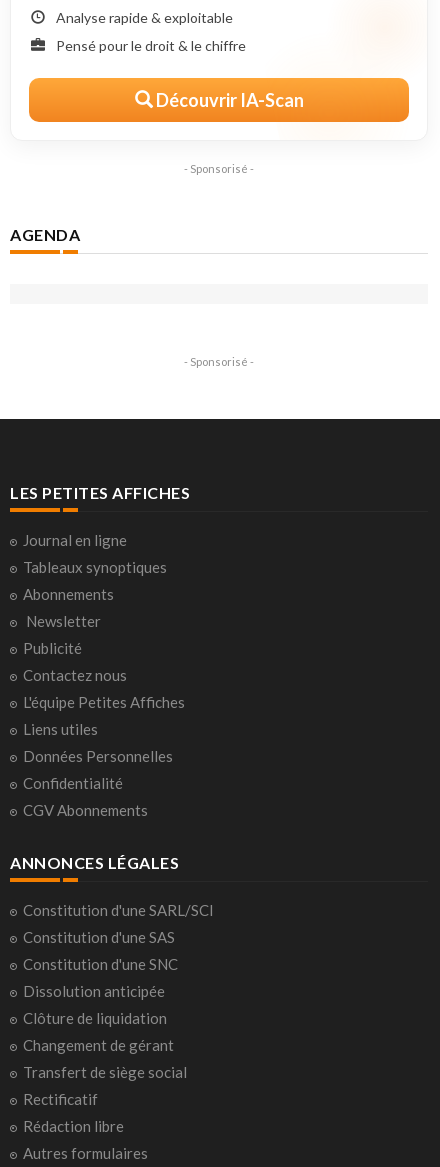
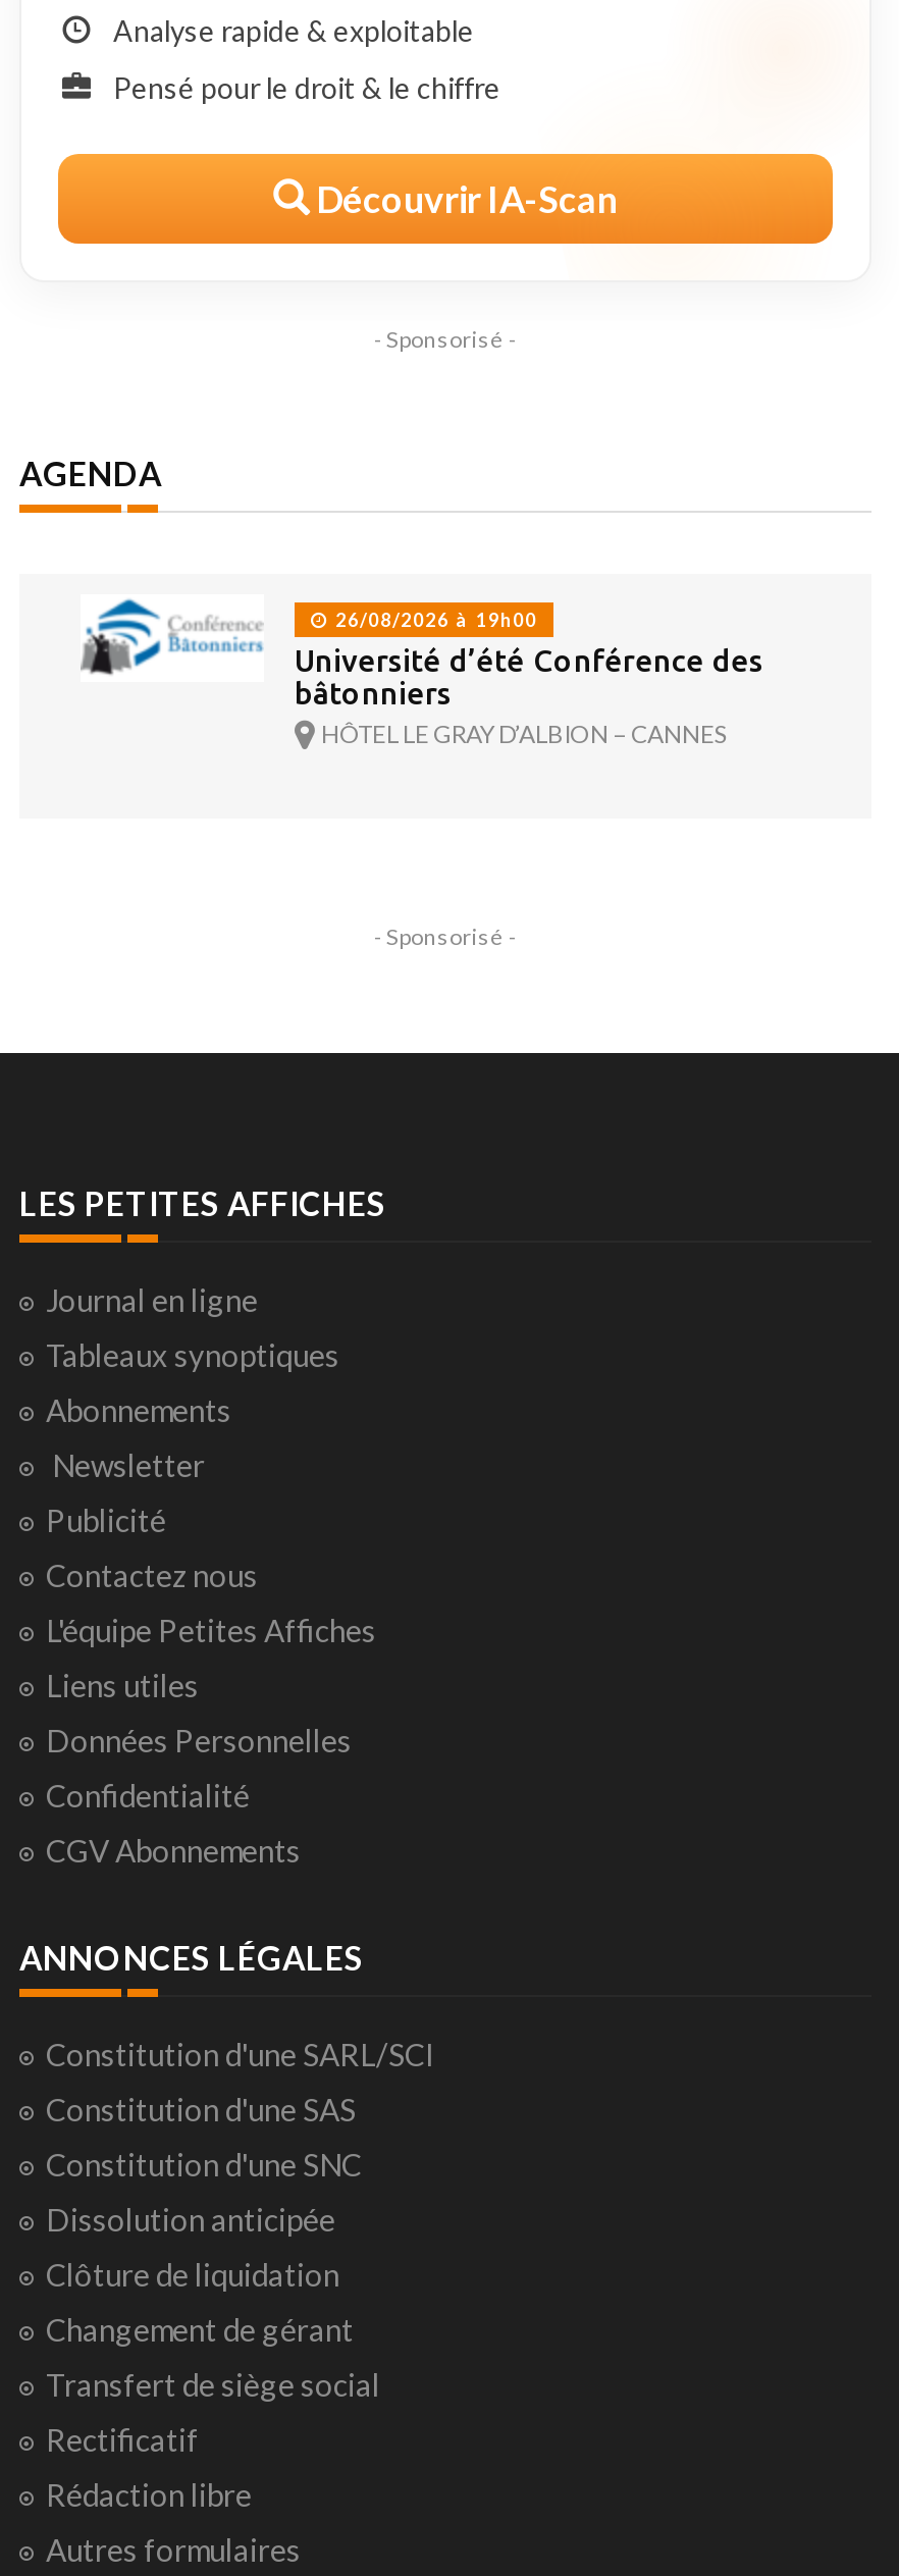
none -> [81,598,763,750] [image] | 26/08/2026 à 19h00 | Université d’été Conférence des | bâtonniers | HÔTEL LE GRAY D’ALBION – CANNES

